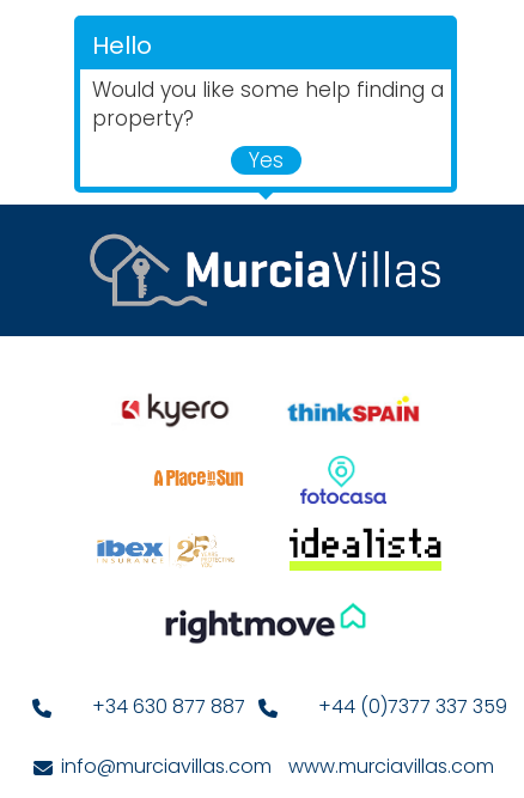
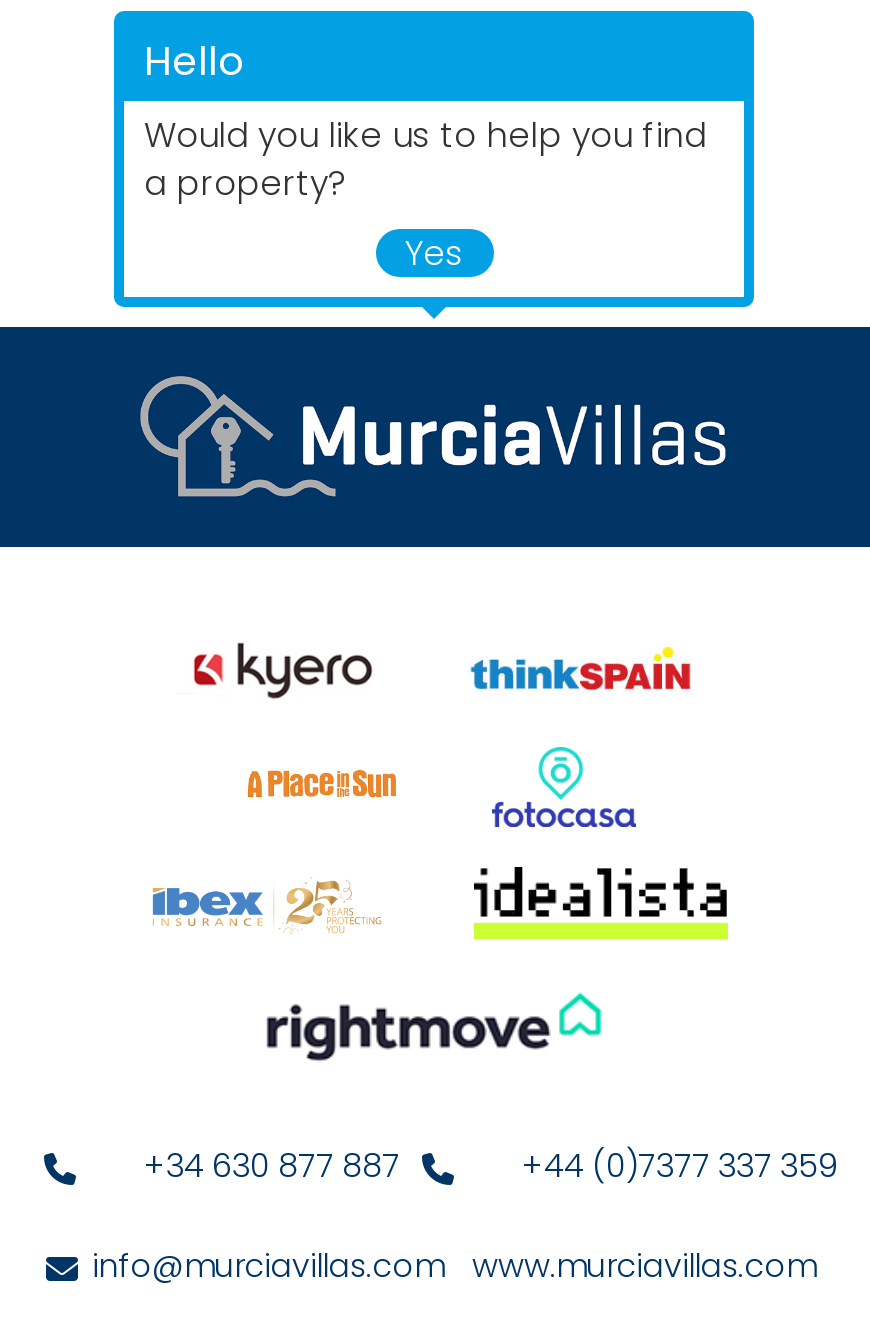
[92,76,444,133] Would you like some help finding a | property? -> [144,112,706,208] Would you like us to help you find | a property?

